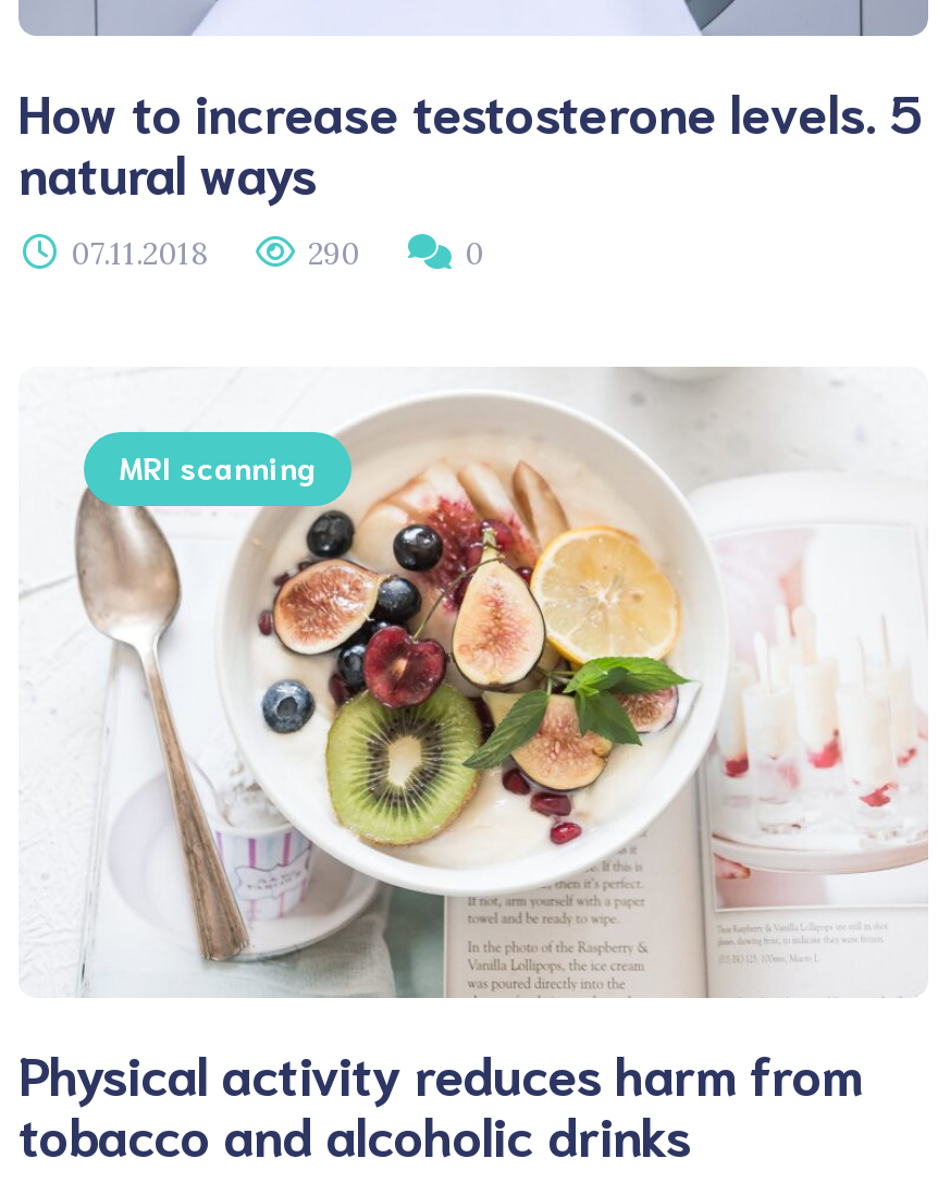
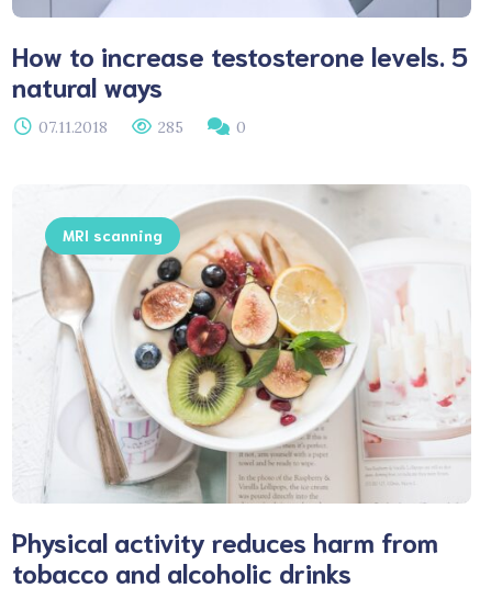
[308,234,360,273] 290 -> [158,118,183,138] 285

